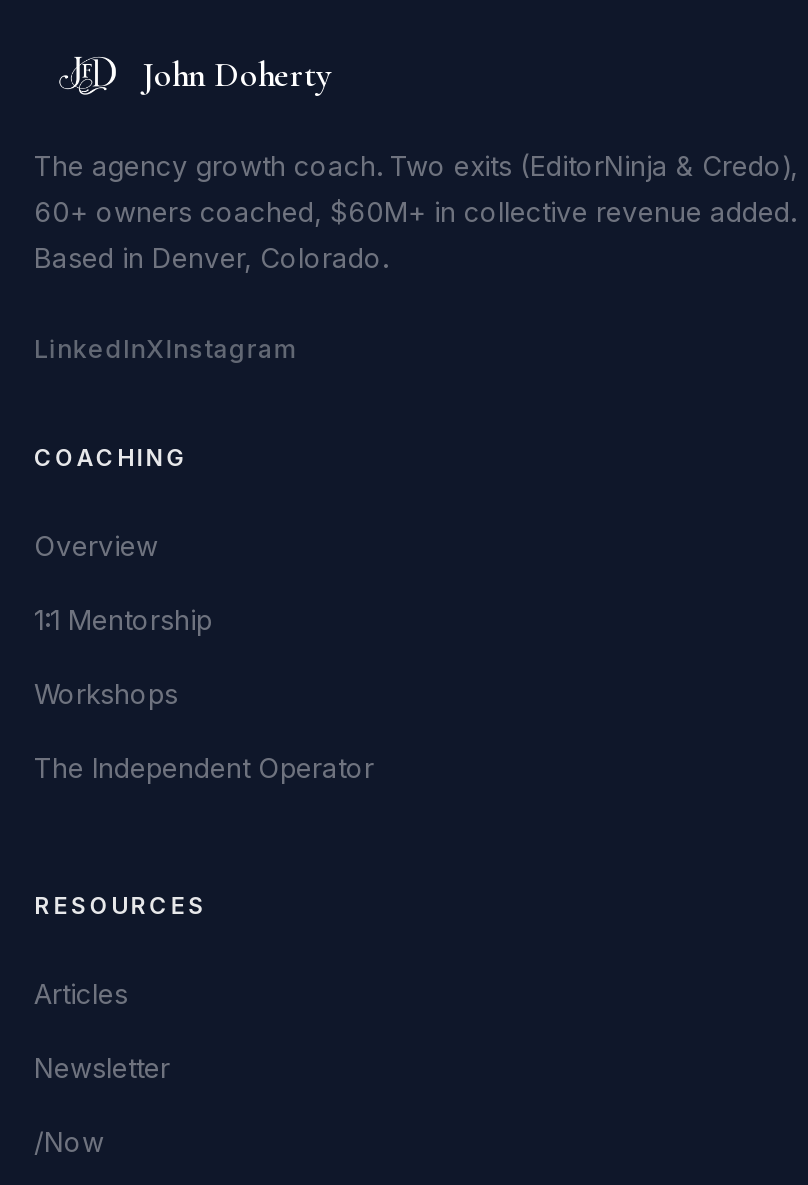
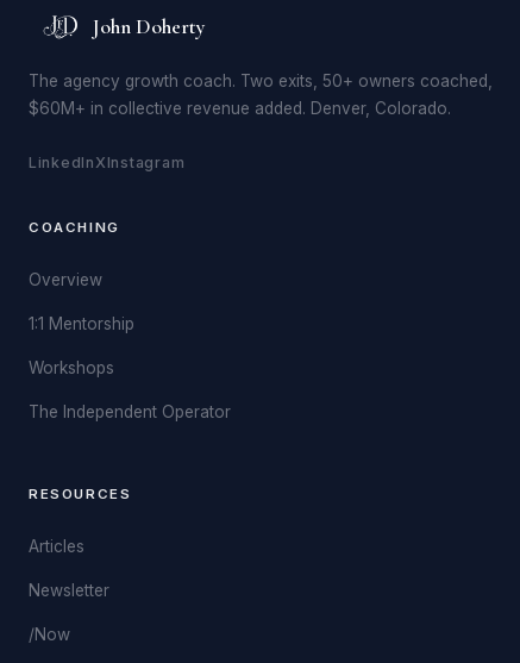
[34,150,798,274] The agency growth coach. Two exits (EditorNinja & Credo), | 60+ owners coached, $60M+ in collective revenue added. | Based in Denver, Colorado. -> [29,71,493,118] The agency growth coach. Two exits, 50+ owners coached, | $60M+ in collective revenue added. Denver, Colorado.

